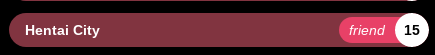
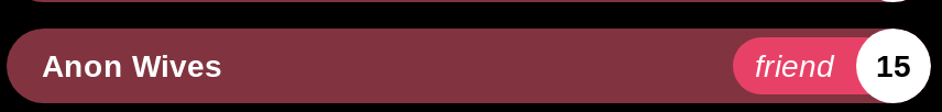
[25,22,100,38] Hentai City -> [42,49,222,84] Anon Wives

